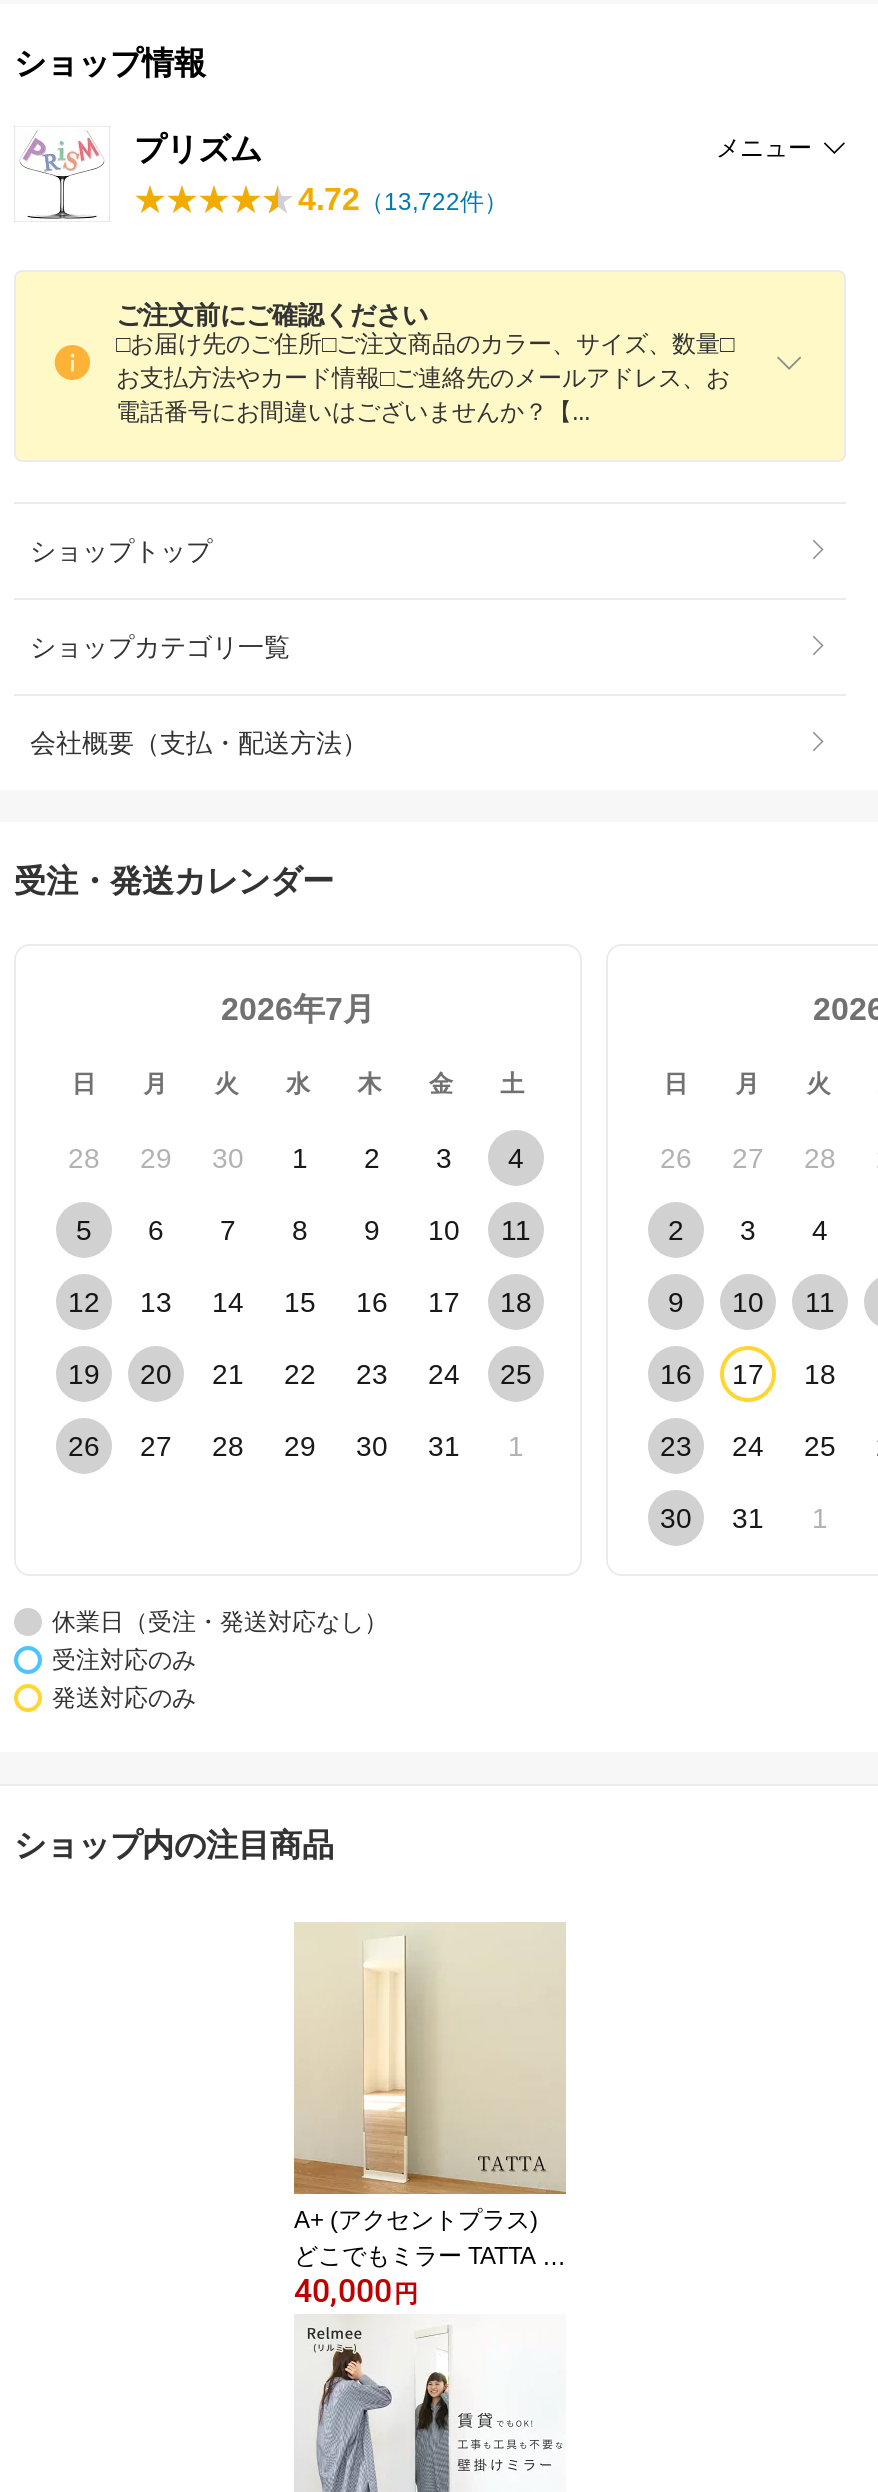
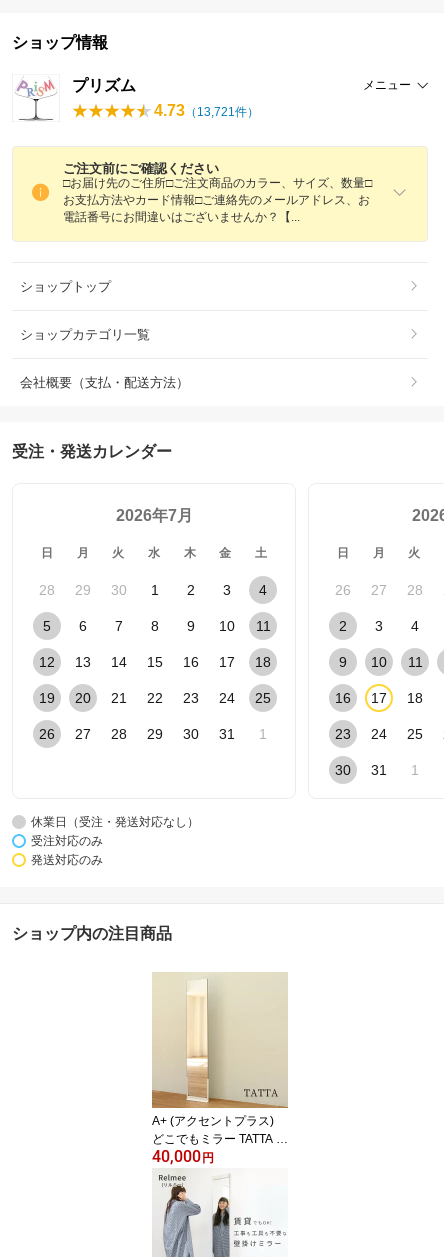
[298,182,508,216] 4.72（13,722件） -> [154,102,259,119] 4.73（13,721件）

